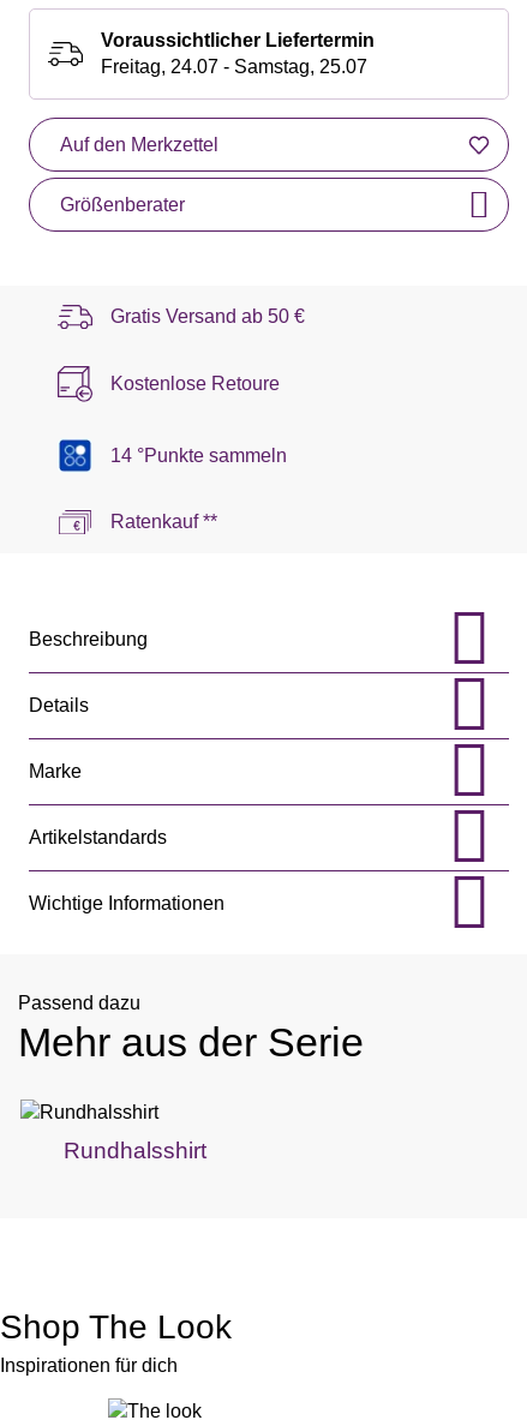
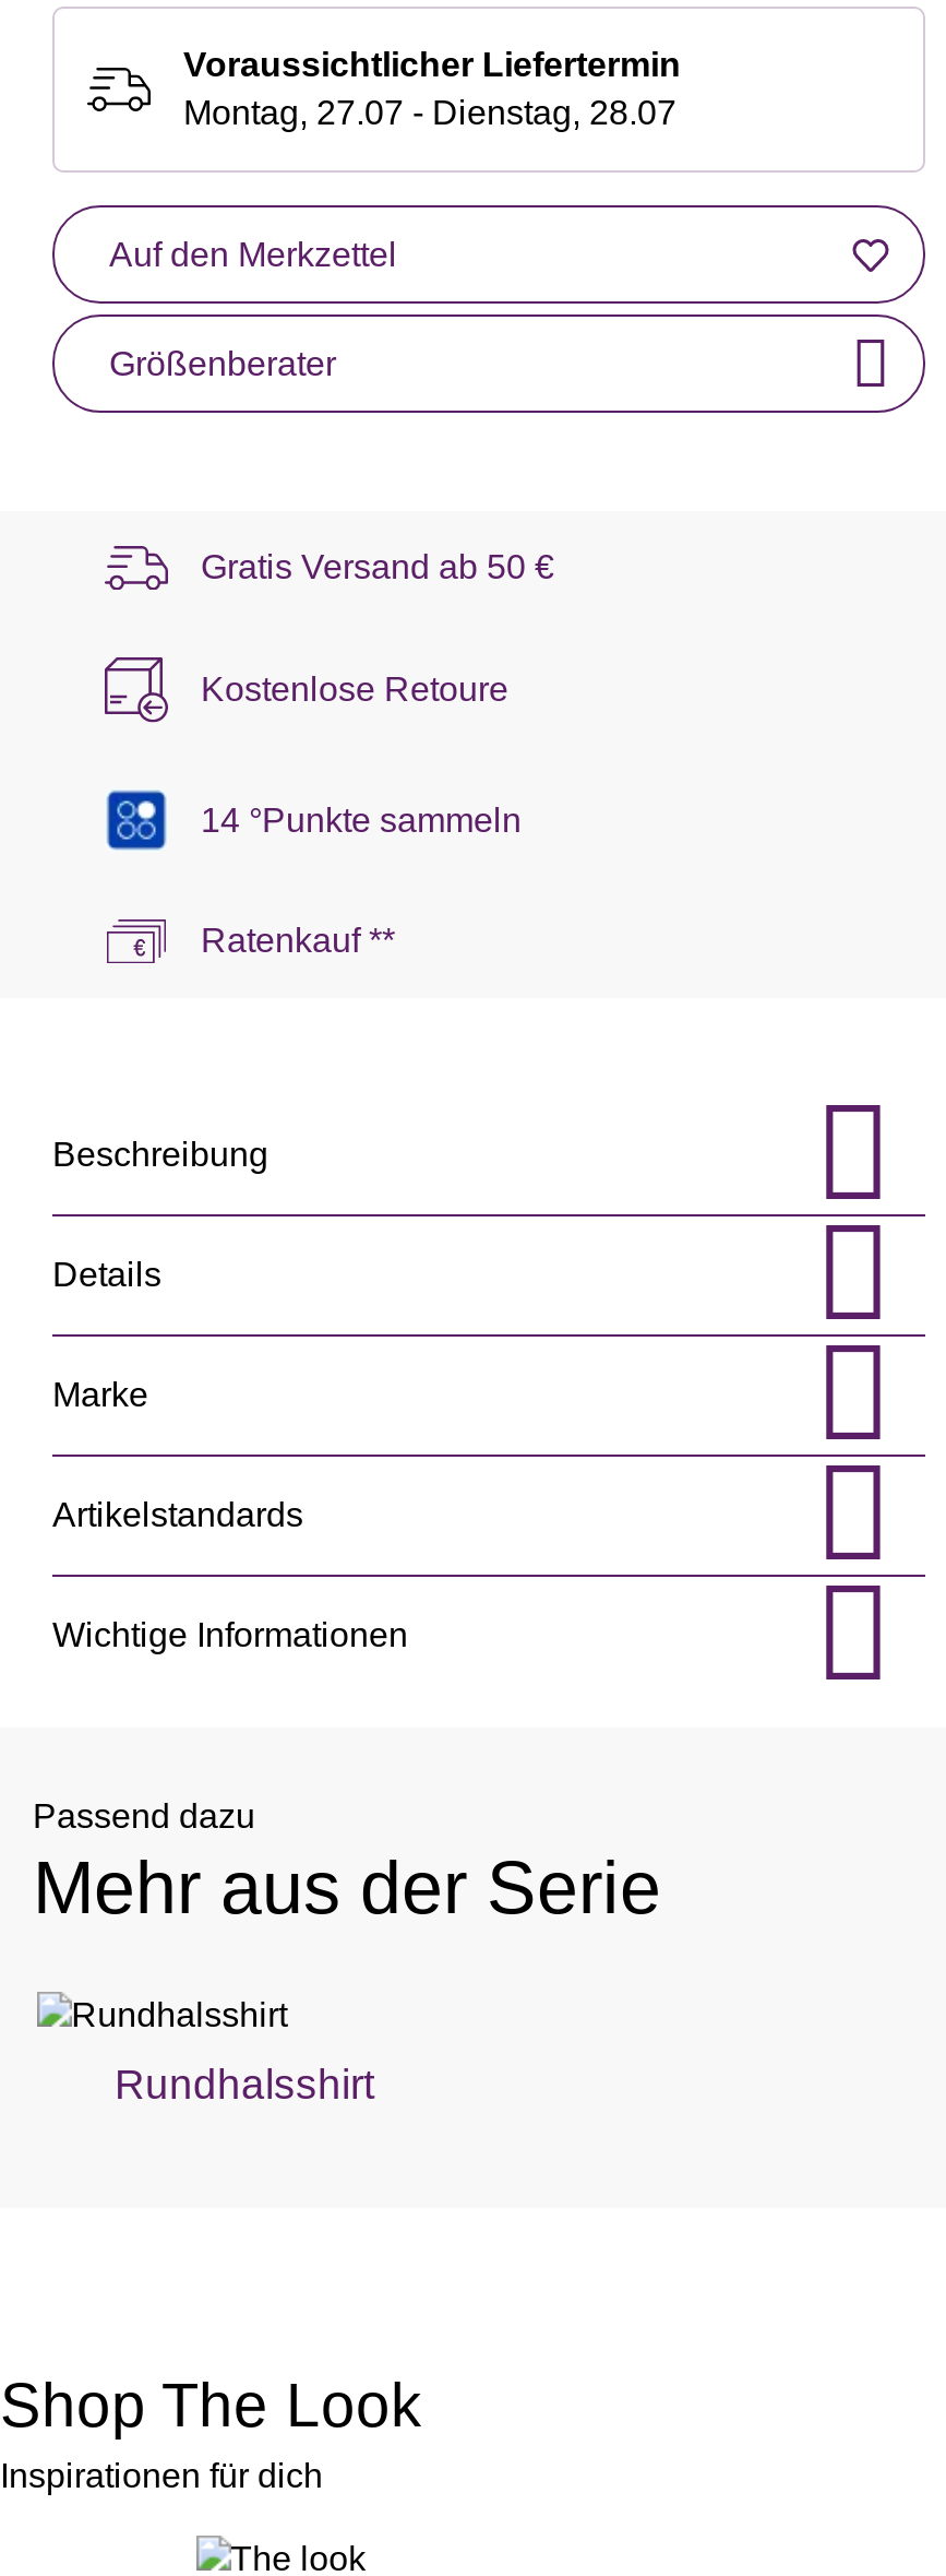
[101,56,367,77] Freitag, 24.07 - Samstag, 25.07 -> [183,94,676,131] Montag, 27.07 - Dienstag, 28.07

